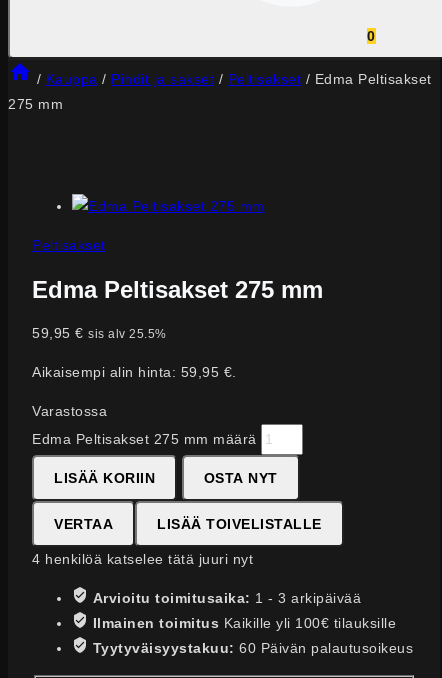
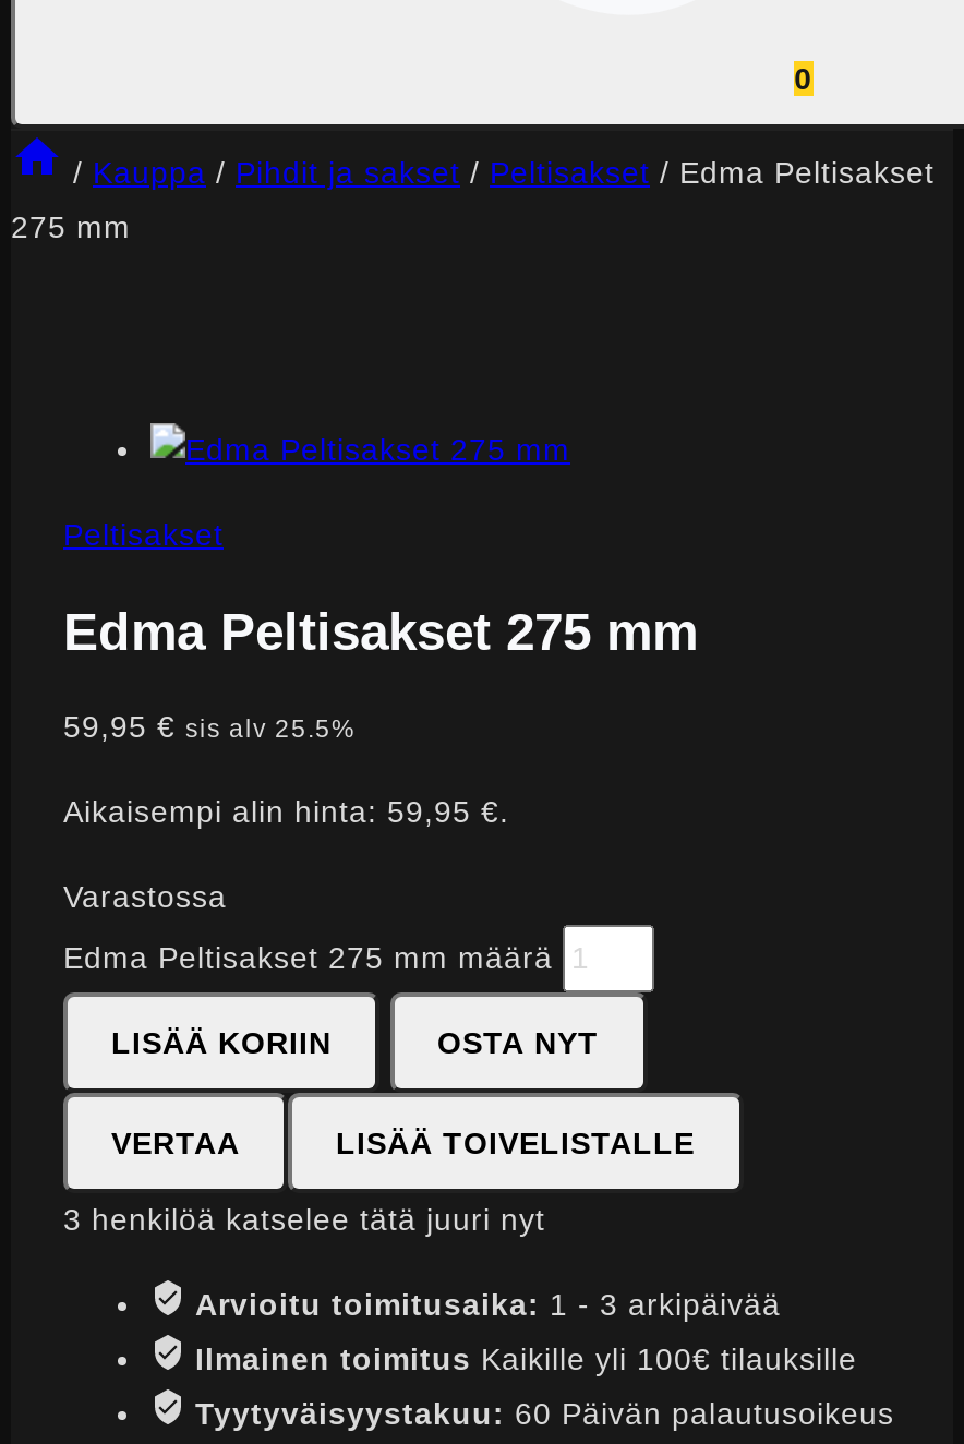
[32,551,253,567] 4 henkilöä katselee tätä juuri nyt -> [63,1202,545,1237] 3 henkilöä katselee tätä juuri nyt

